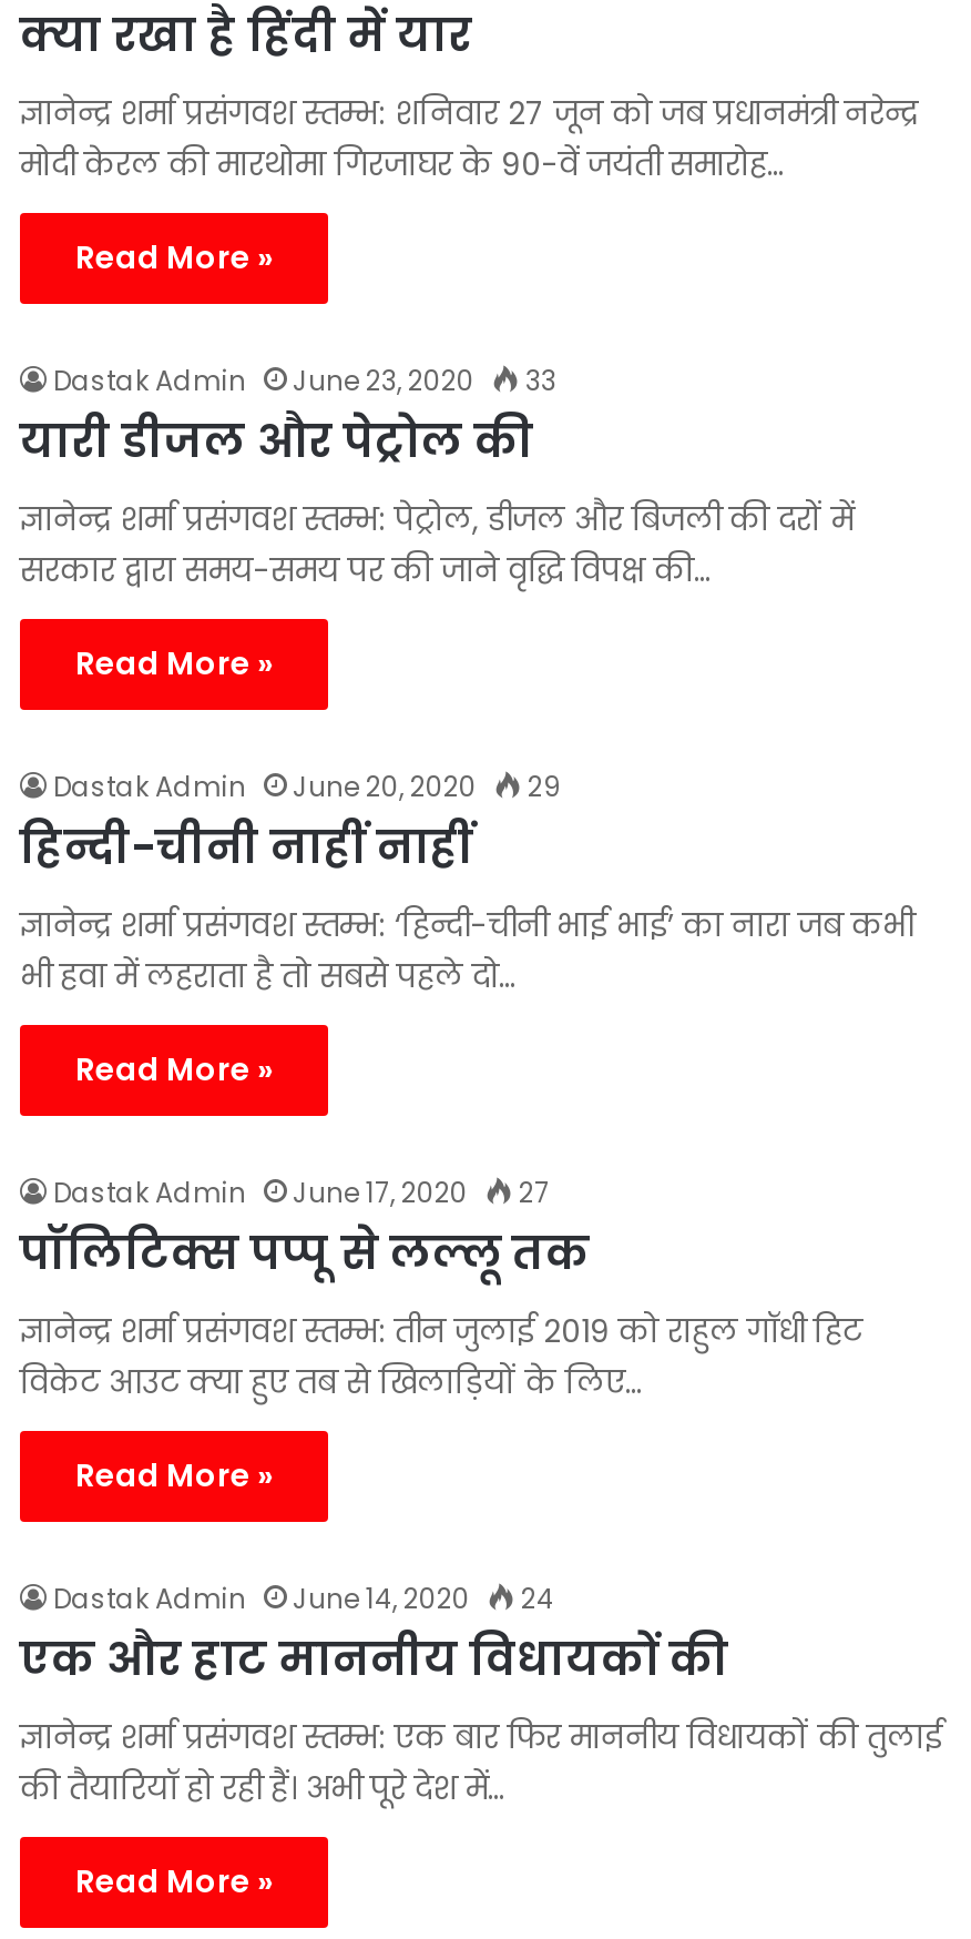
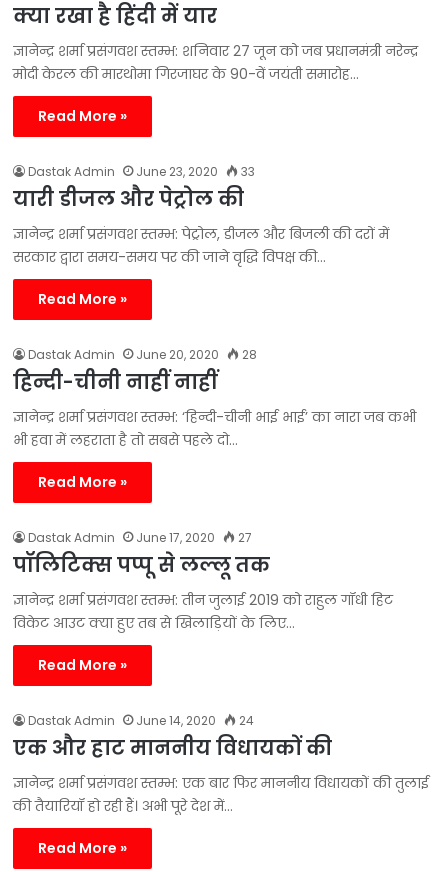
[53,768,561,806] Dastak Admin June 20, 2020 29 -> [28,346,257,363] Dastak Admin June 20, 2020 28

